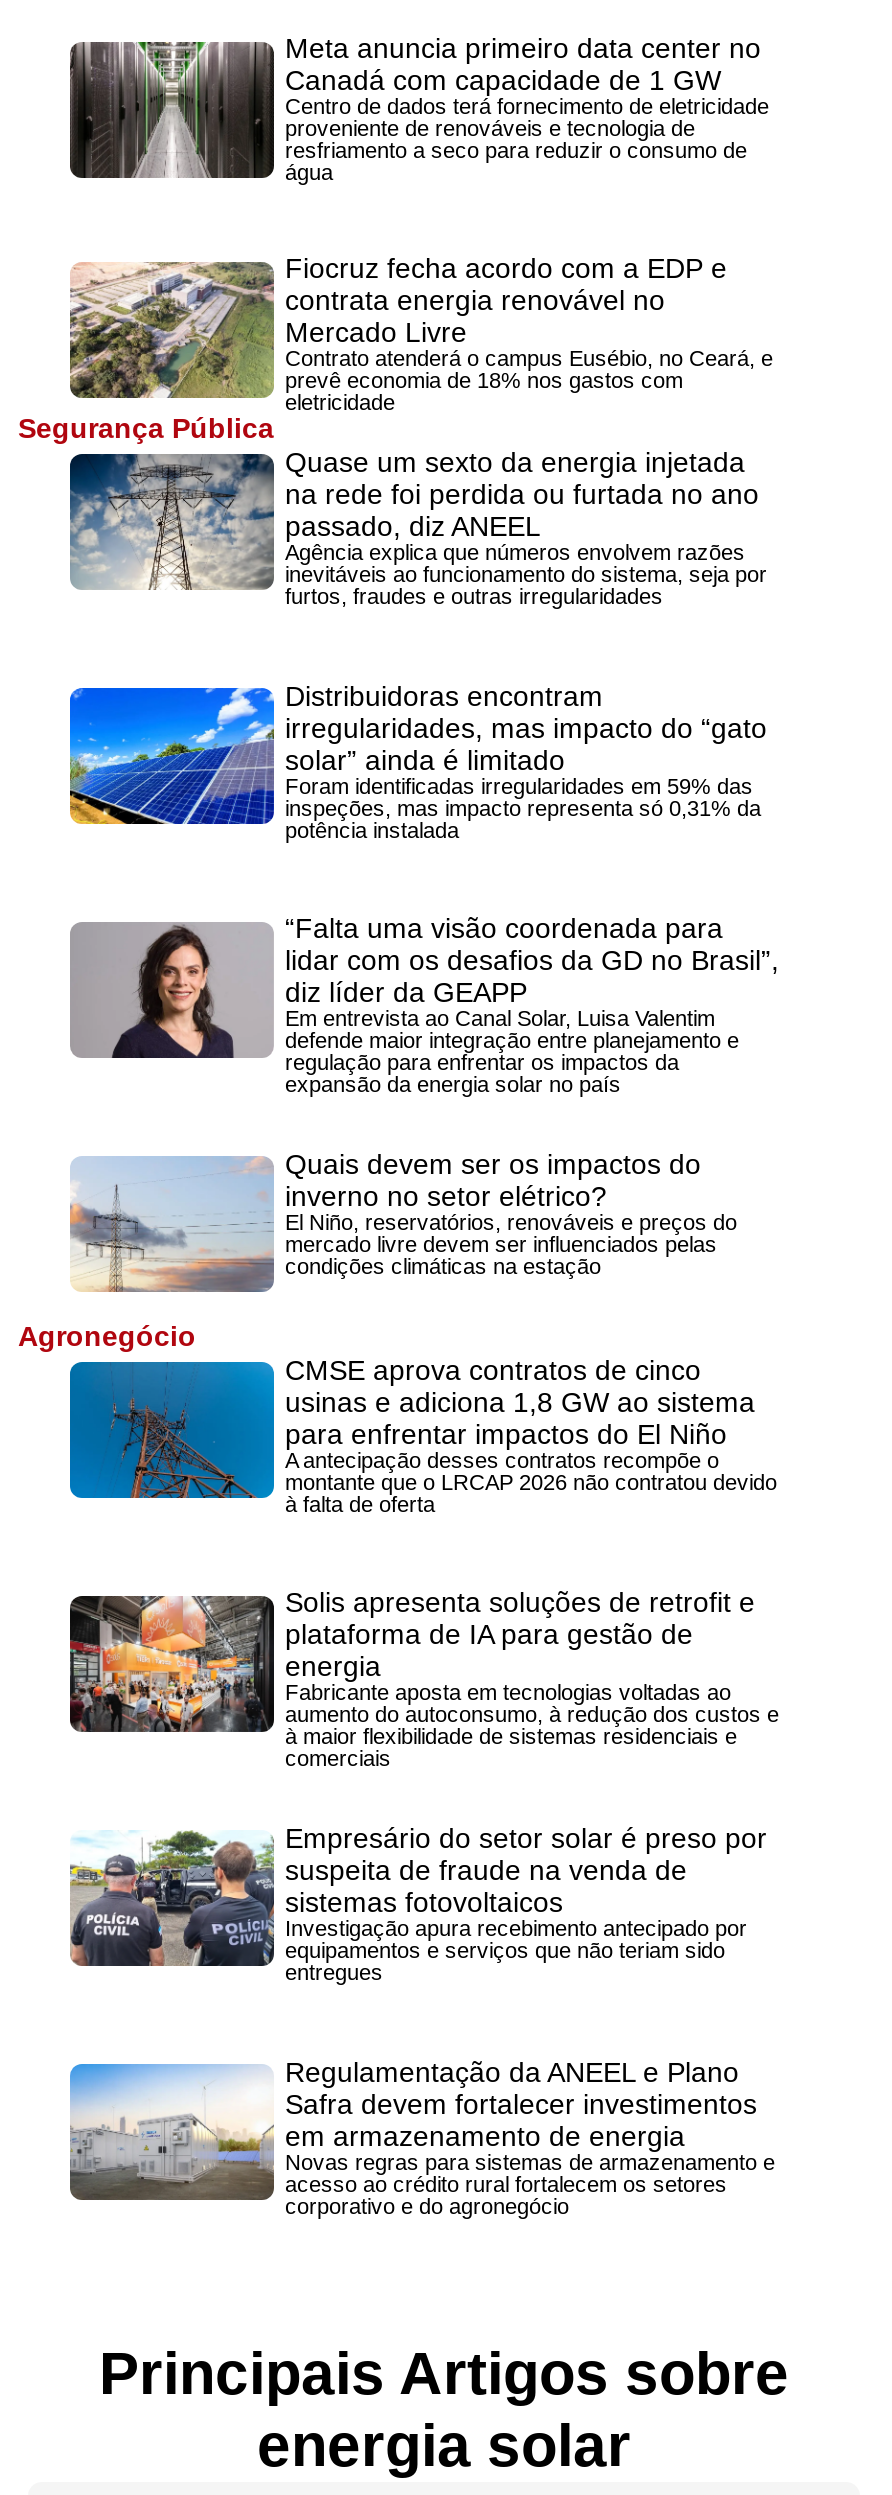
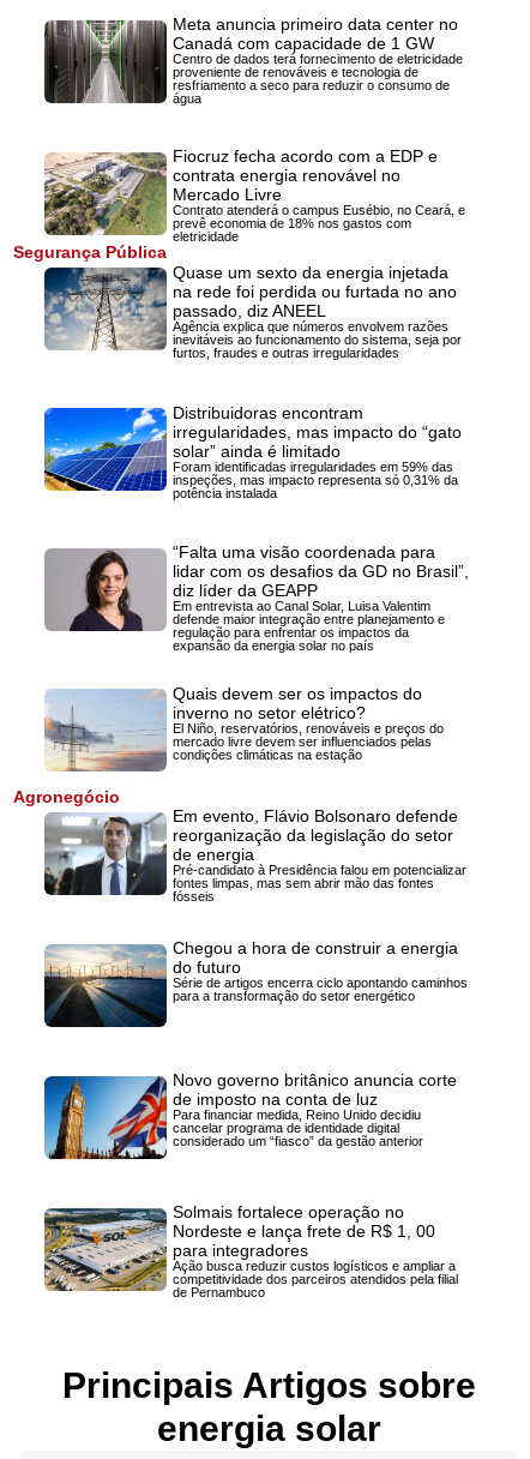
[68,1353,777,1515] [image] | CMSE aprova contratos de cinco | usinas e adiciona 1,8 GW ao sistema | para enfrentar impactos do El Niño | A antecipação desses contratos recompõe o | montante que o LRCAP 2026 não contratou devido | à falta de oferta -> [43,807,467,904] [image] | Em evento, Flávio Bolsonaro defende | reorganização da legislação do setor | de energia | Pré-candidato à Presidência falou em potencializar | fontes limpas, mas sem abrir mão das fontes | fósseis
[68,1585,779,1769] [image] | Solis apresenta soluções de retrofit e | plataforma de IA para gestão de | energia | Fabricante aposta em tecnologias voltadas ao | aumento do autoconsumo, à redução dos custos e | à maior flexibilidade de sistemas residenciais e | comerciais -> [43,939,468,1028] [image] | Chegou a hora de construir a energia | do futuro | Série de artigos encerra ciclo apontando caminhos | para a transformação do setor energético
[68,1821,767,1983] [image] | Empresário do setor solar é preso por | suspeita de fraude na venda de | sistemas fotovoltaicos | Investigação apura recebimento antecipado por | equipamentos e serviços que não teriam sido | entregues -> [43,1070,457,1160] [image] | Novo governo britânico anuncia corte | de imposto na conta de luz | Para financiar medida, Reino Unido decidiu | cancelar programa de identidade digital | considerado um “fiasco” da gestão anterior
[68,2055,775,2217] [image] | Regulamentação da ANEEL e Plano | Safra devem fortalecer investimentos | em armazenamento de energia | Novas regras para sistemas de armazenamento e | acesso ao crédito rural fortalecem os setores | corporativo e do agronegócio -> [43,1202,459,1300] [image] | Solmais fortalece operação no | Nordeste e lança frete de R$ 1, 00 | para integradores | Ação busca reduzir custos logísticos e ampliar a | competitividade dos parceiros atendidos pela filial | de Pernambuco

